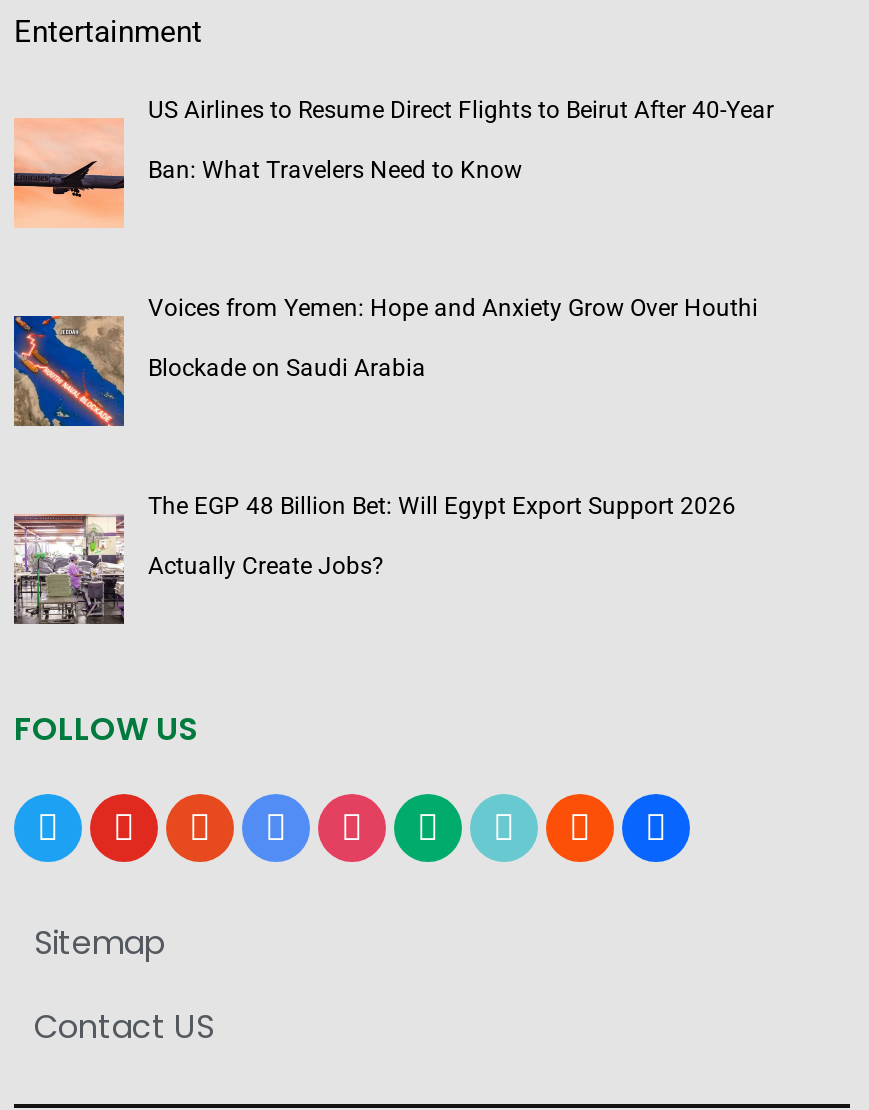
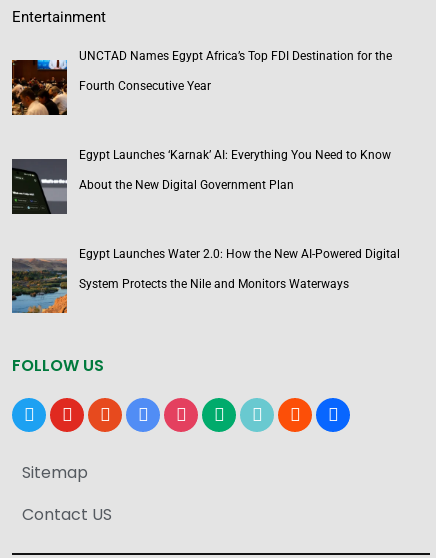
[12,96,774,228] [image] | US Airlines to Resume Direct Flights to Beirut After 40-Year -> [11,49,392,116] [image] | UNCTAD Names Egypt Africa’s Top FDI Destination for the
[148,156,522,184] Ban: What Travelers Need to Know -> [79,79,211,93] Fourth Consecutive Year
[12,294,758,428] [image] | Voices from Yemen: Hope and Anxiety Grow Over Houthi -> [11,148,391,215] [image] | Egypt Launches ‘Karnak’ AI: Everything You Need to Know
[148,354,426,382] Blockade on Saudi Arabia -> [79,178,294,192] About the New Digital Government Plan
[12,492,736,626] [image] | The EGP 48 Billion Bet: Will Egypt Export Support 2026 -> [11,247,400,314] [image] | Egypt Launches Water 2.0: How the New AI-Powered Digital
[148,552,384,580] Actually Create Jobs? -> [79,277,349,291] System Protects the Nile and Monitors Waterways

